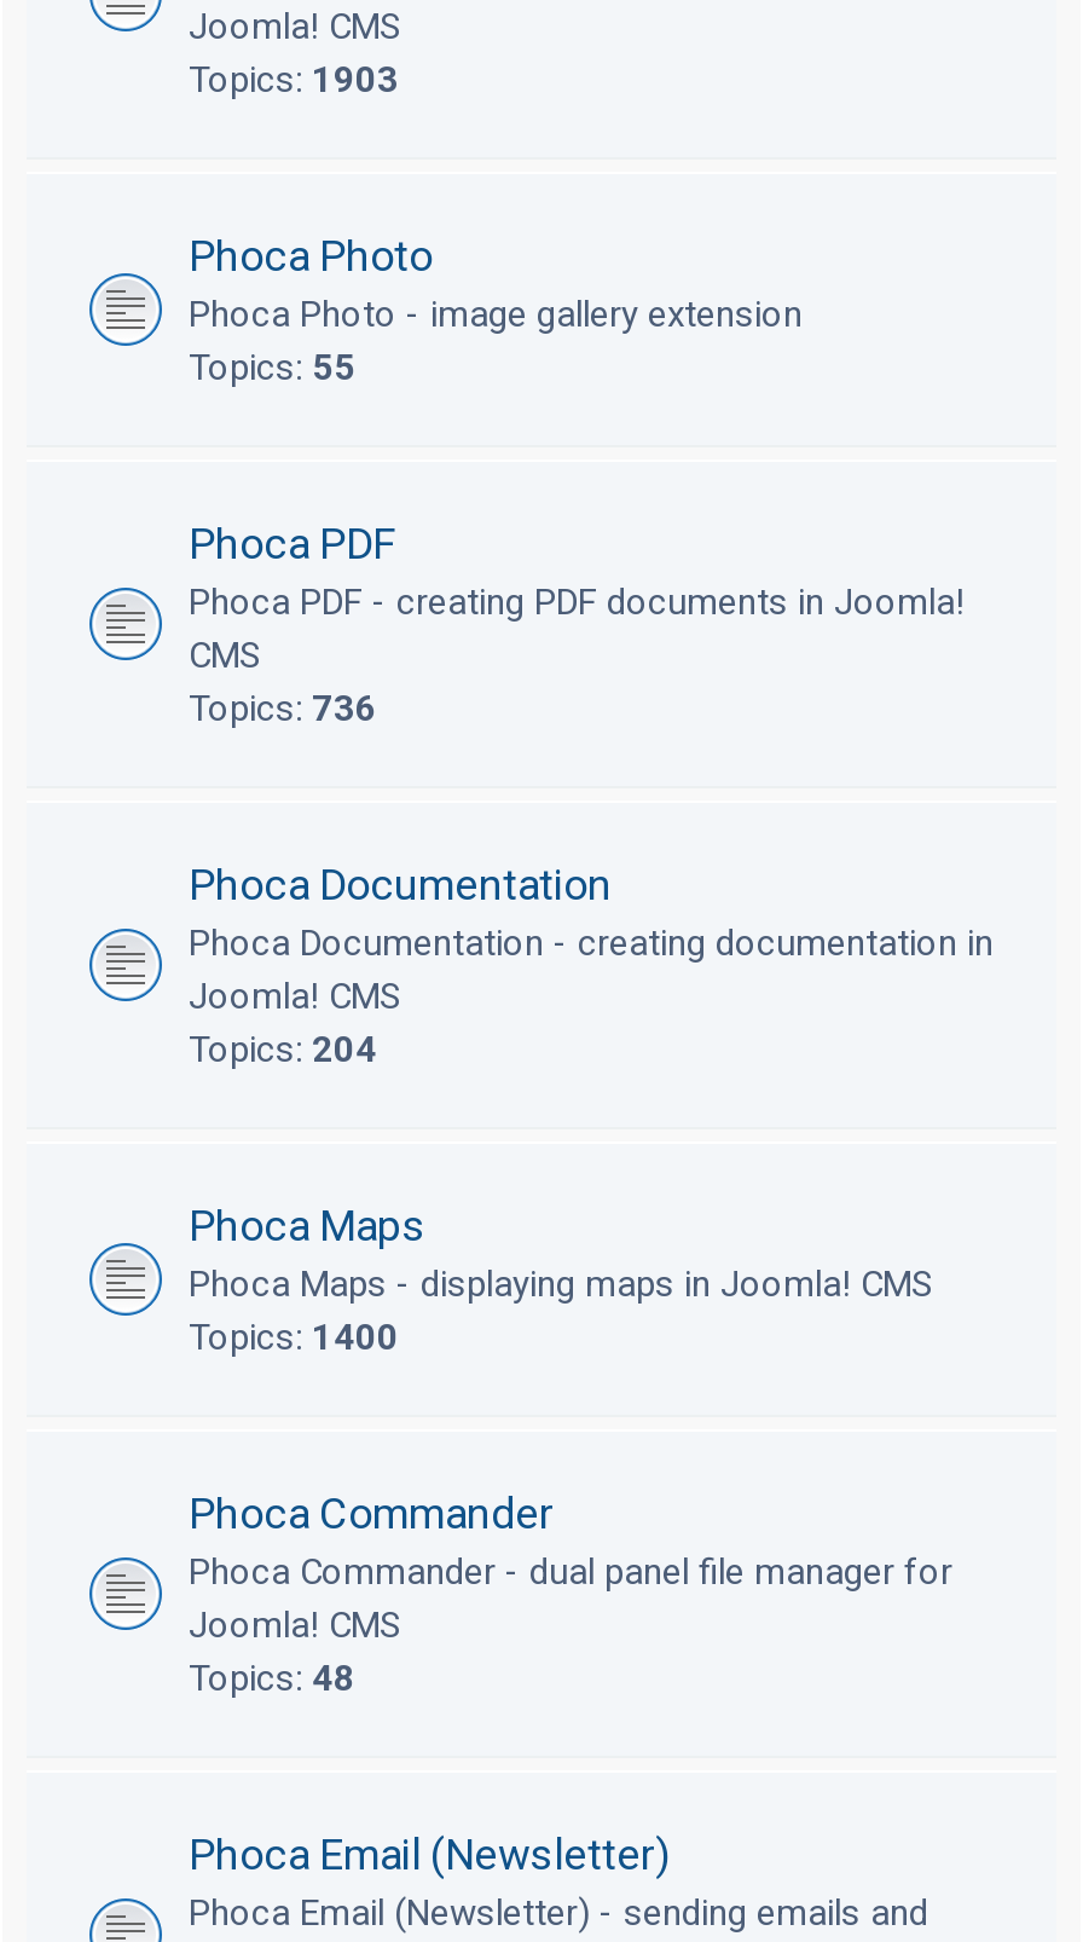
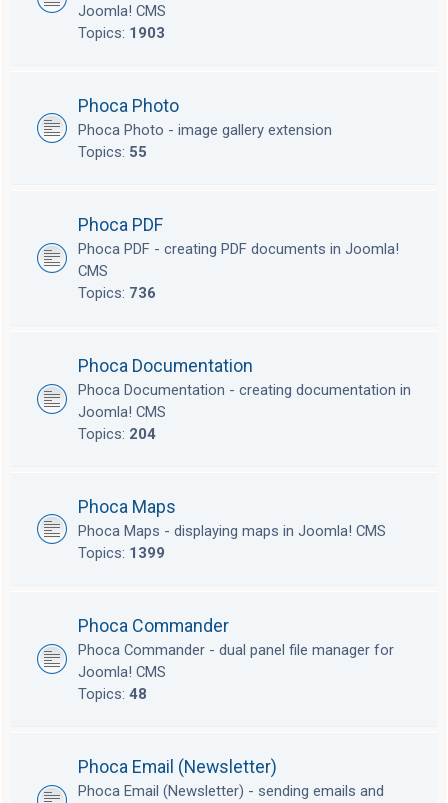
[189,1317,399,1360] Topics: 1400 -> [78,544,165,562] Topics: 1399

